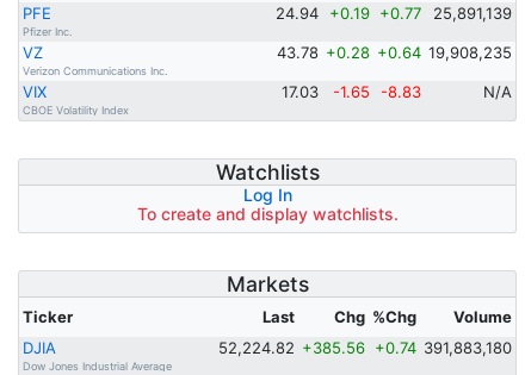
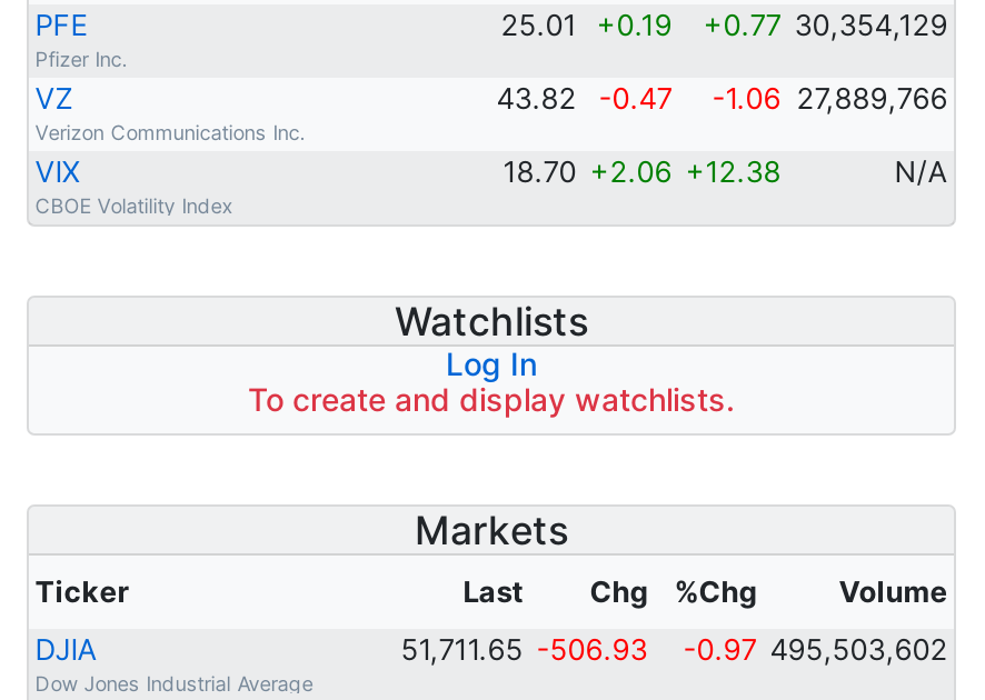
[276,4,512,23] 24.94 +0.19 +0.77 | 25,891,139 -> [501,7,948,42] 25.01 +0.19 | +0.77 30,354,129
[277,43,512,62] 43.78 +0.28 +0.64 19,908,235 -> [496,80,948,116] 43.82 | -0.47 | -1.06 27,889,766
[282,82,421,101] 17.03 | -1.65 -8.83 -> [503,153,781,189] 18.70 +2.06 +12.38
[219,338,512,357] 52,224.82 +385.56 +0.74 391,883,180 -> [401,631,948,667] 51,711.65 -506.93 | -0.97 495,503,602

